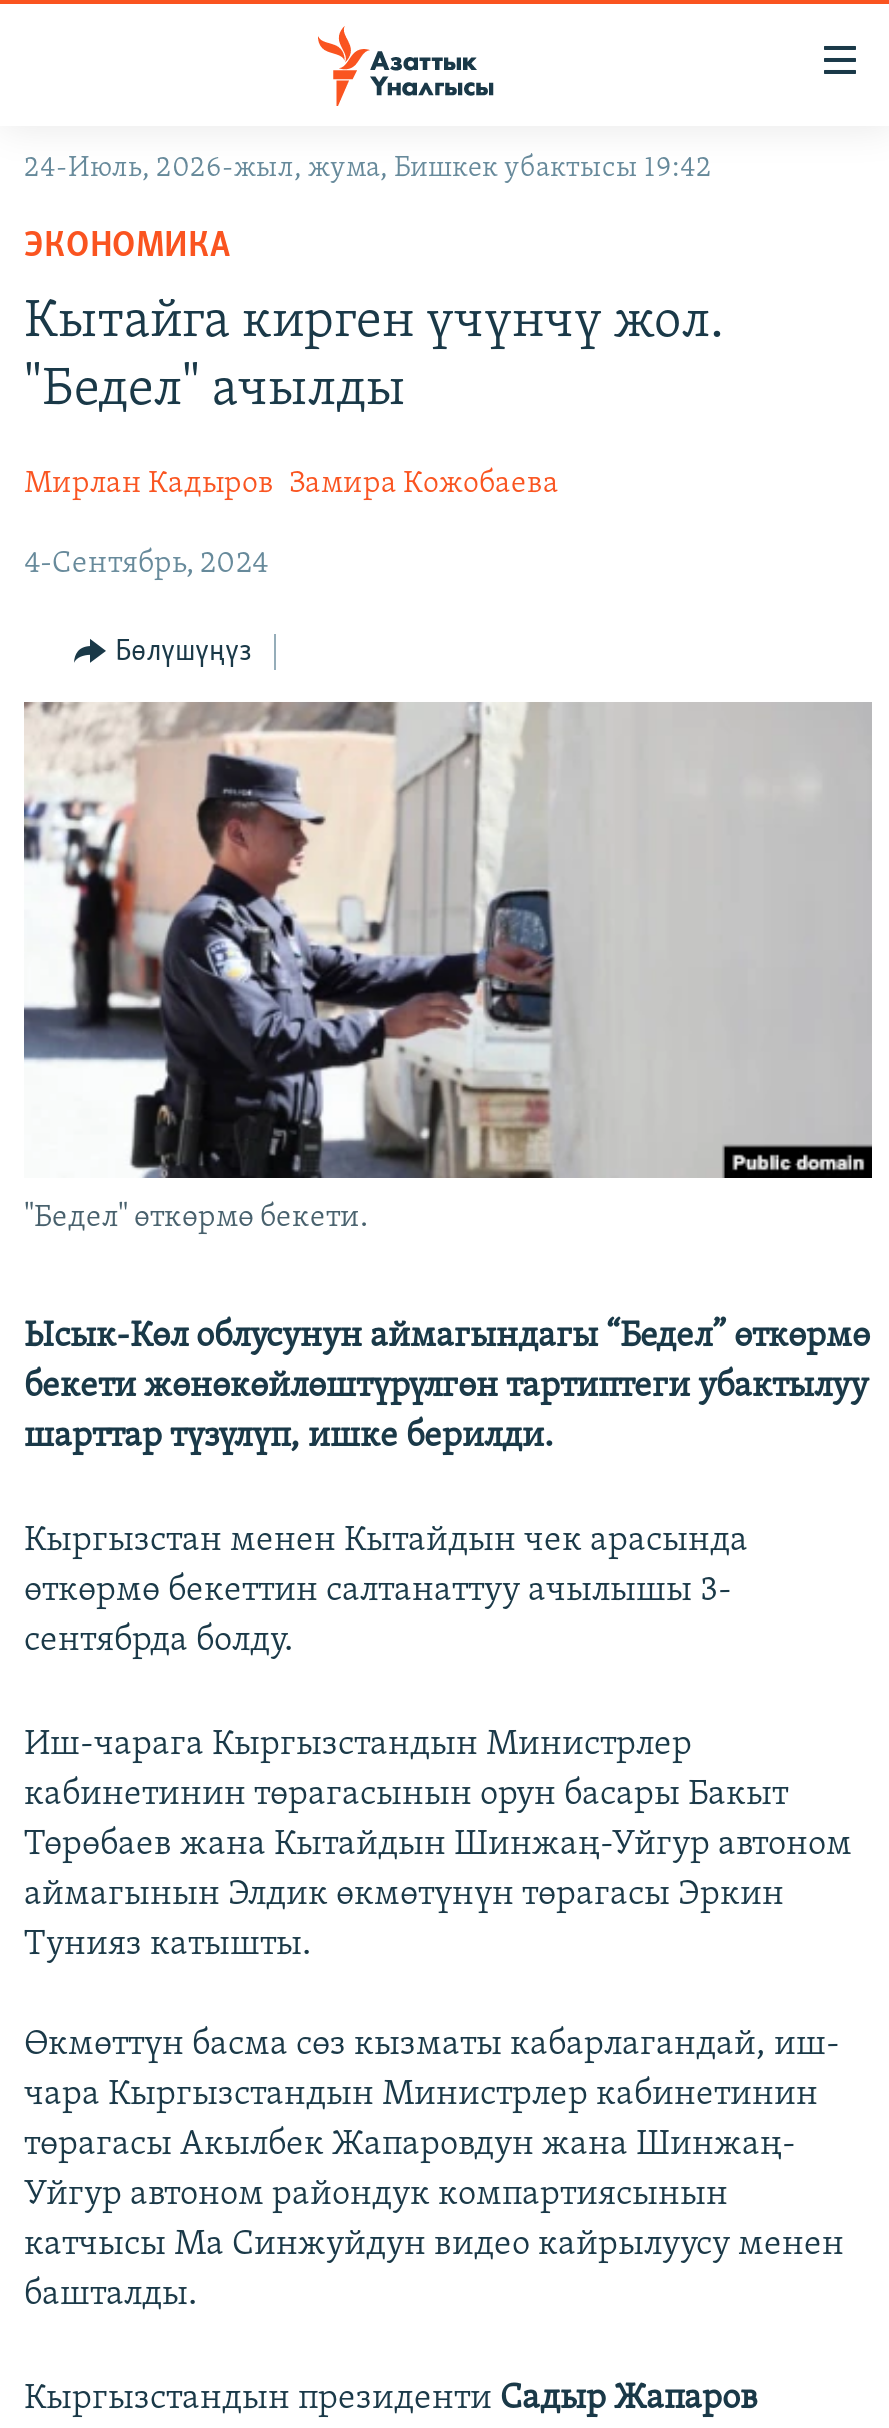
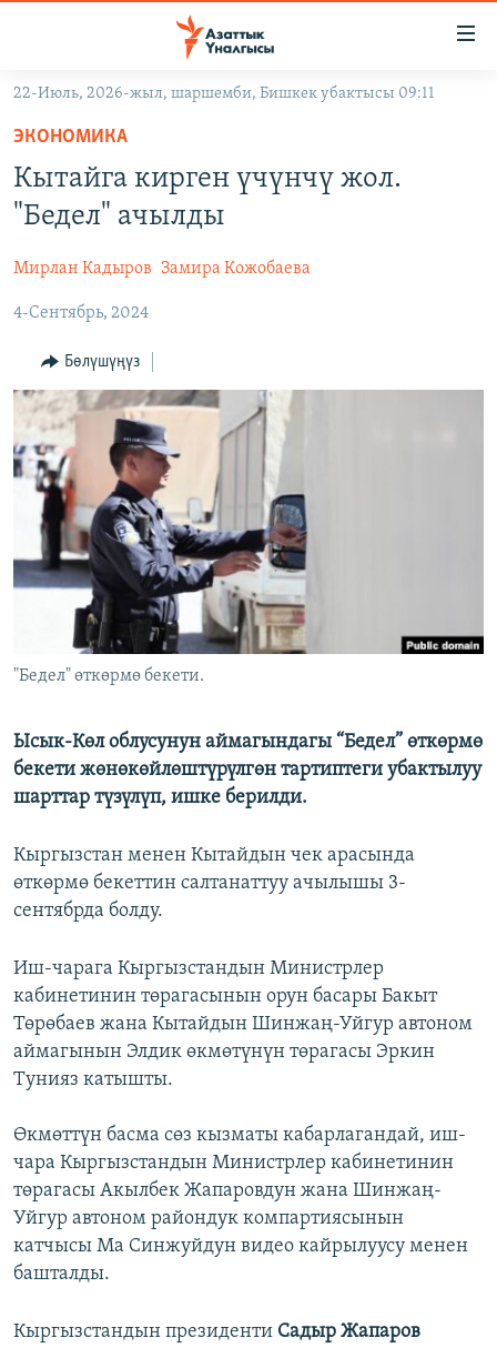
[24,154,712,184] 24-Июль, 2026-жыл, жума, Бишкек убактысы 19:42 -> [13,85,435,102] 22-Июль, 2026-жыл, шаршемби, Бишкек убактысы 09:11

